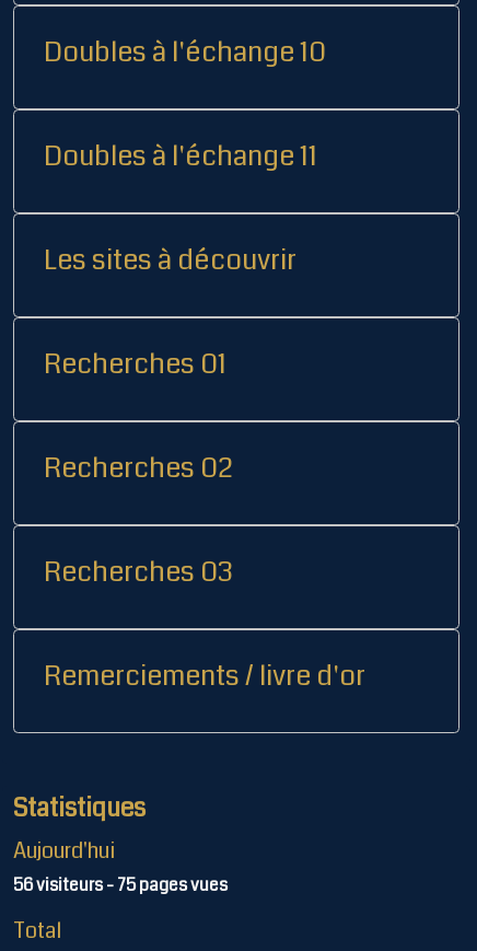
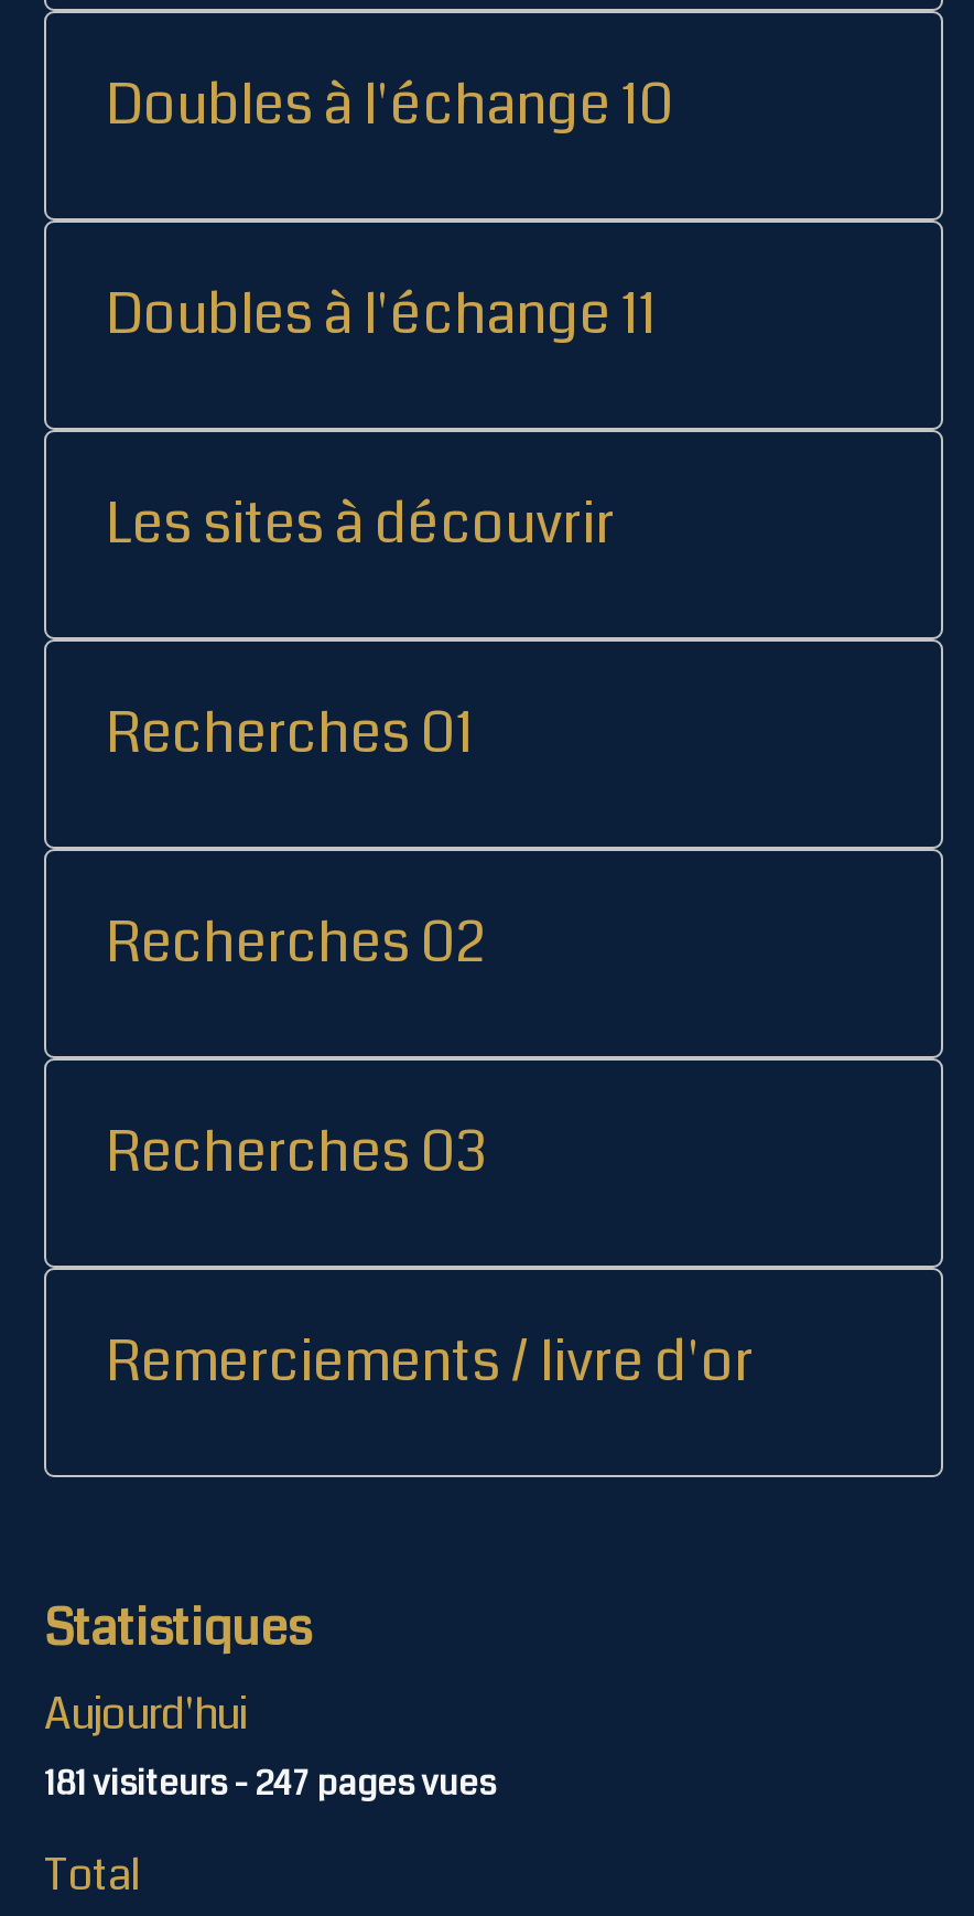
[13,874,228,898] 56 visiteurs - 75 pages vues -> [44,1760,496,1809] 181 visiteurs - 247 pages vues

